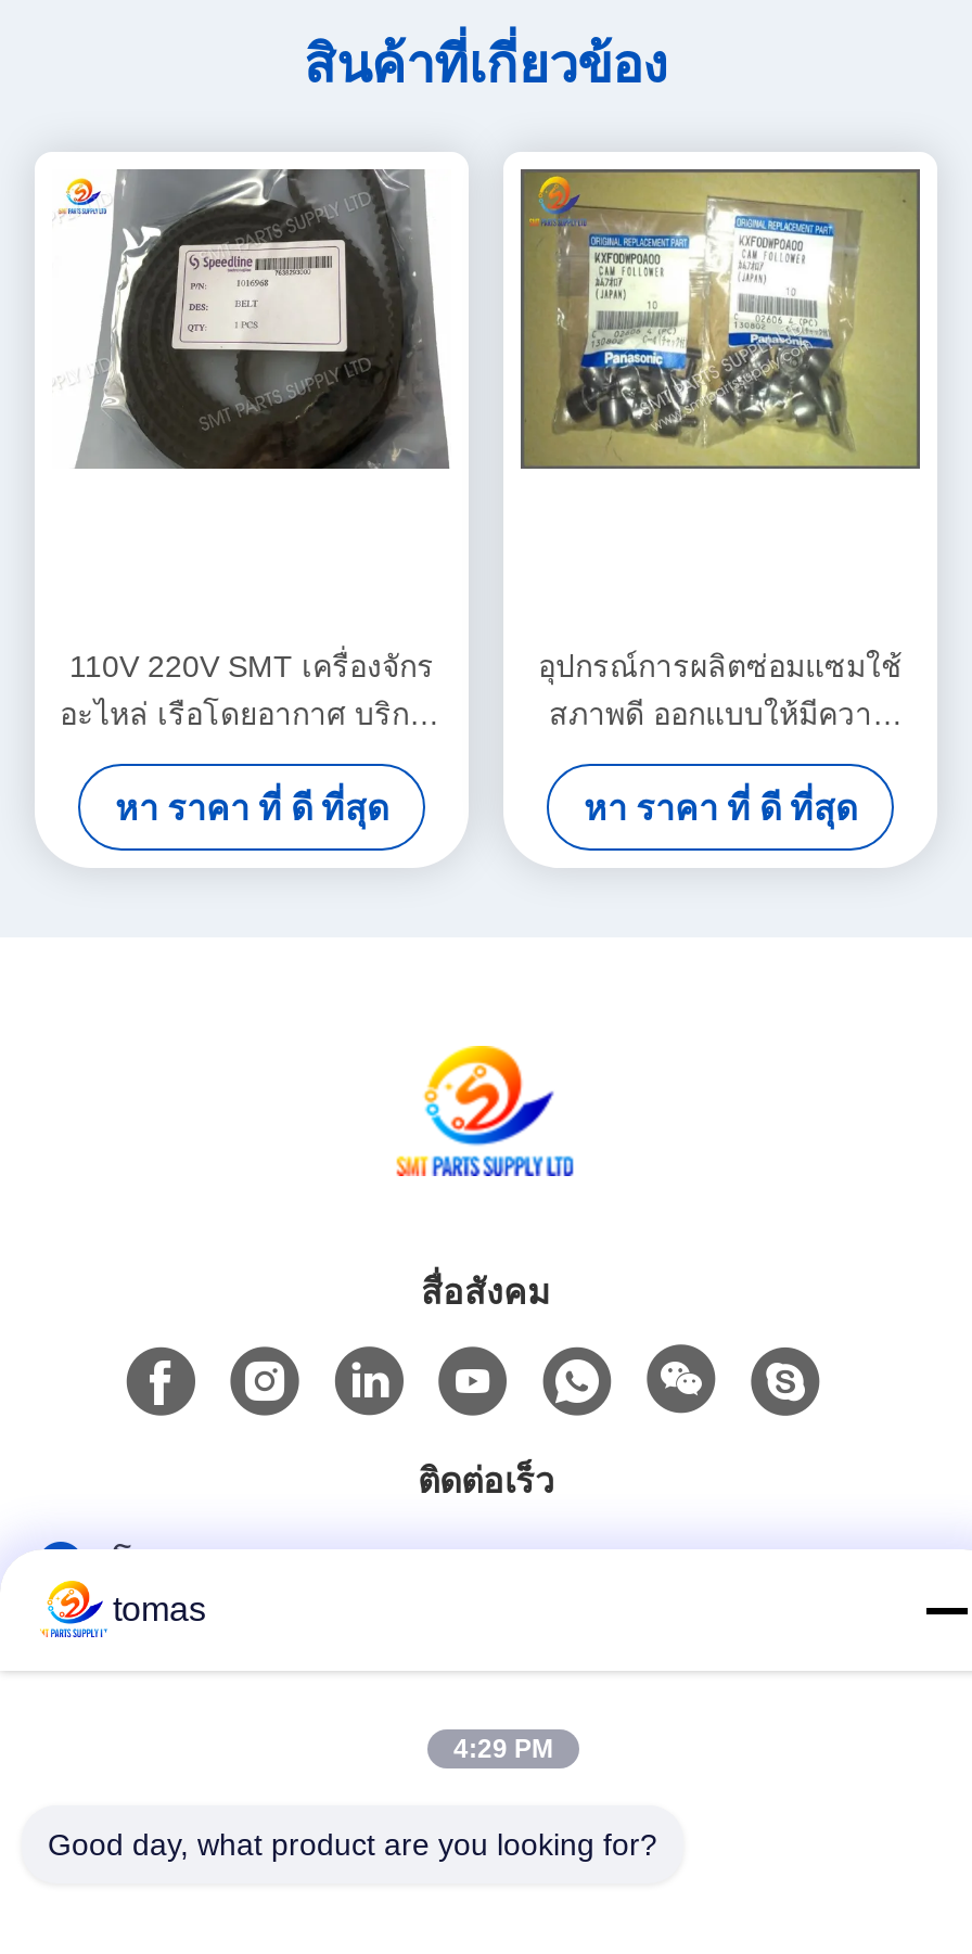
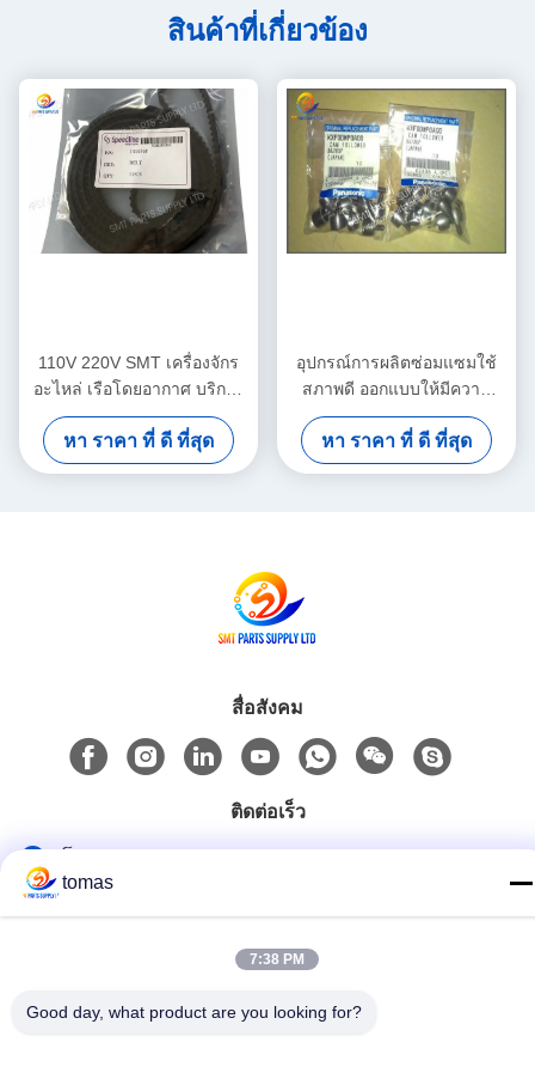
[453,1734,553,1764] 4:29 PM -> [250,951,305,968] 7:38 PM

